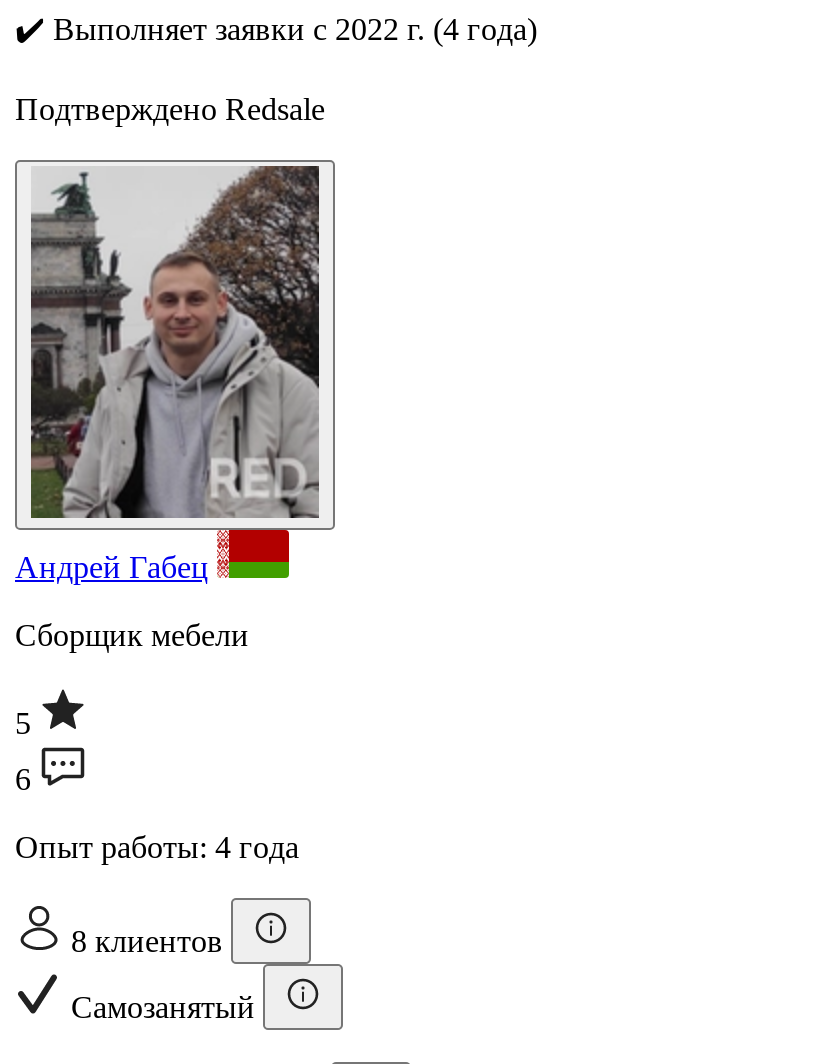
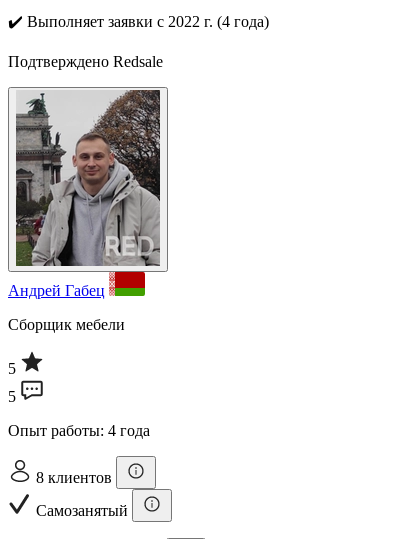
[15,762,31,796] 6 -> [8,388,16,405] 5

